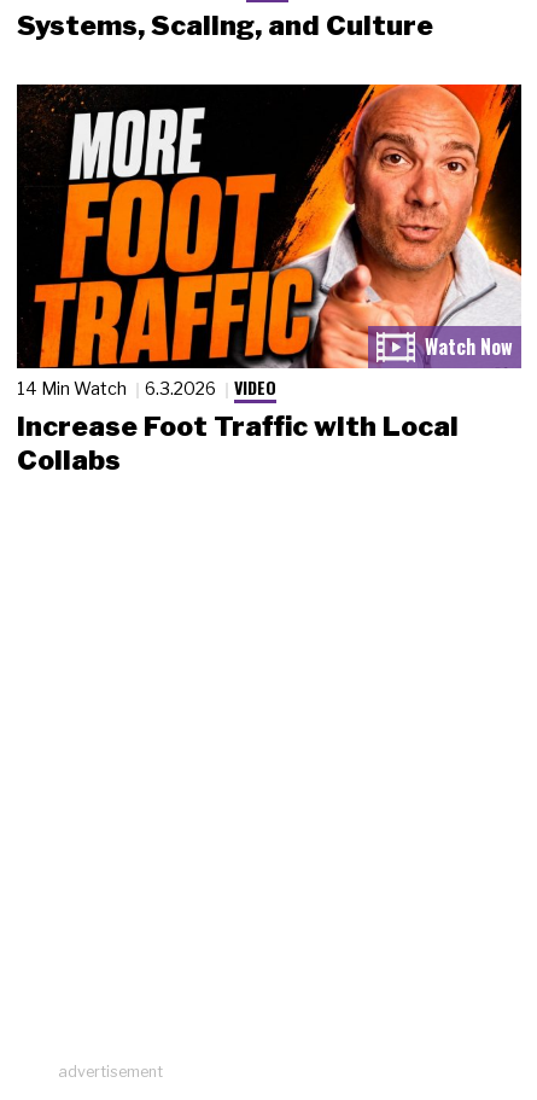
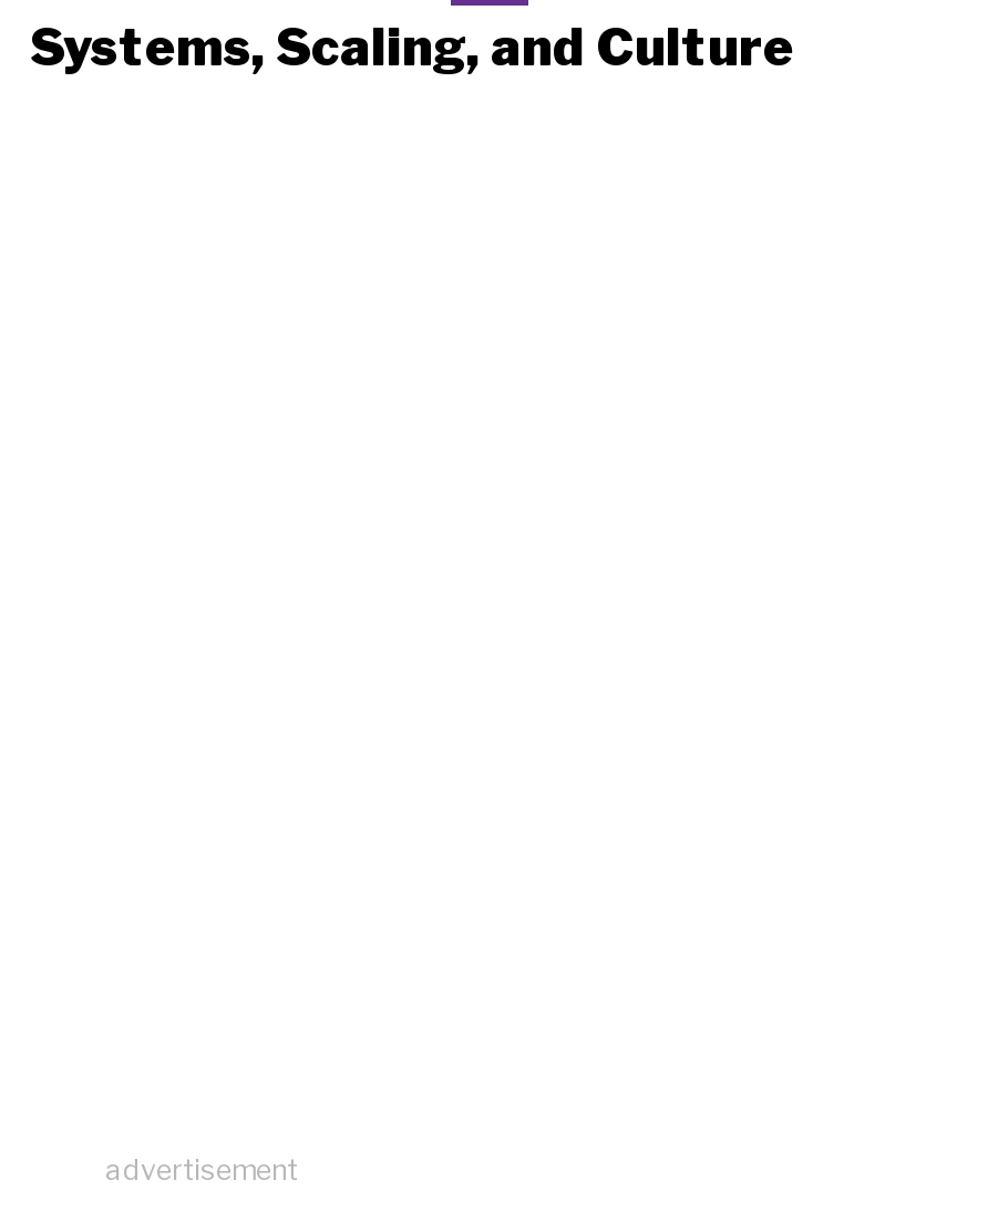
[16,83,523,478] [image] | 14 Min Watch | 6.3.2026 | VIDEO | Increase Foot Traffic with Local | Collabs -> none

